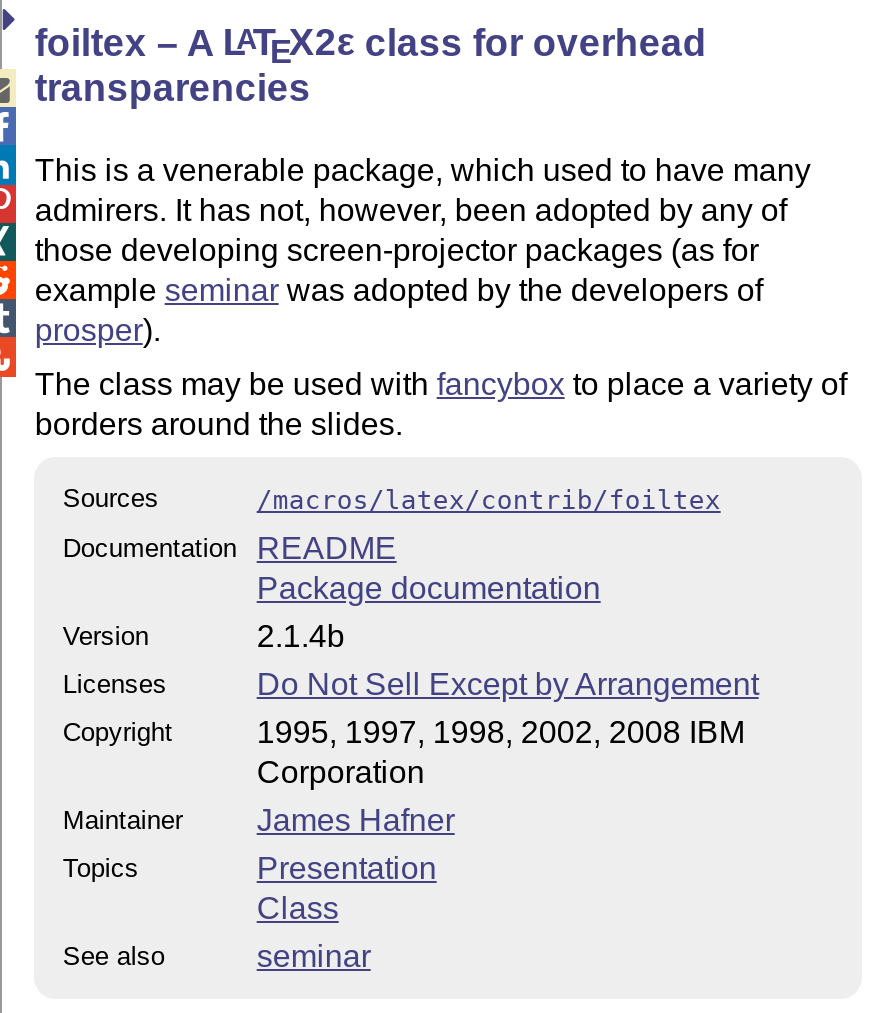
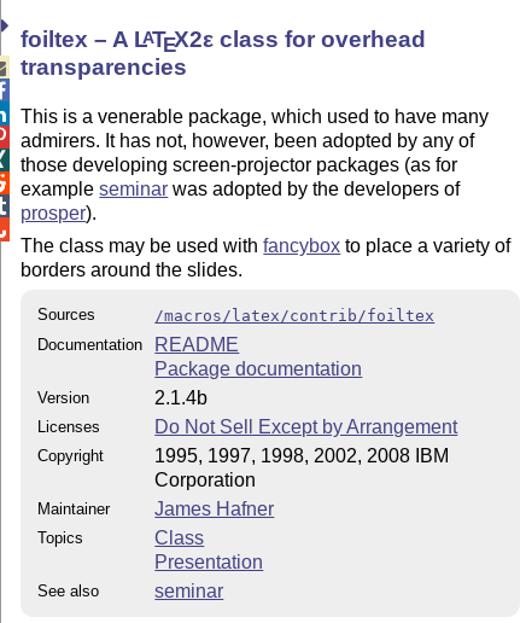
moved [257,851,437,885] -> [155,552,263,572]: Presentation
moved [257,891,339,925] -> [155,528,204,548]: Class

